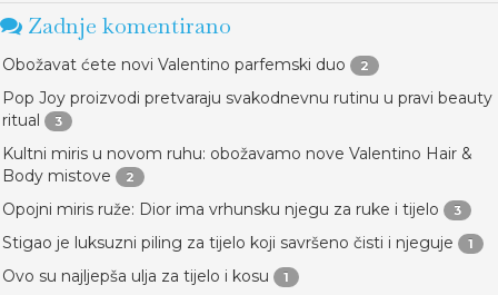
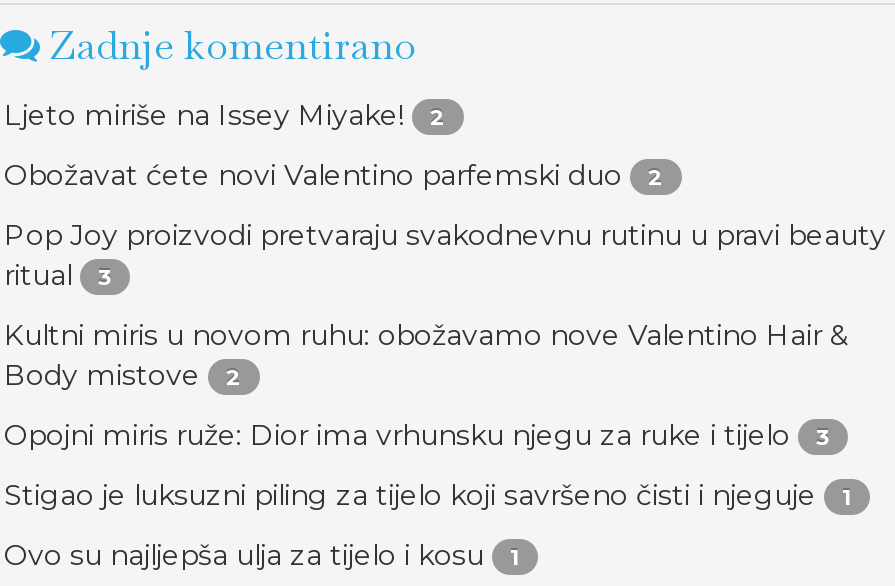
none -> [4,97,446,133] Ljeto miriše na Issey Miyake! | 2

